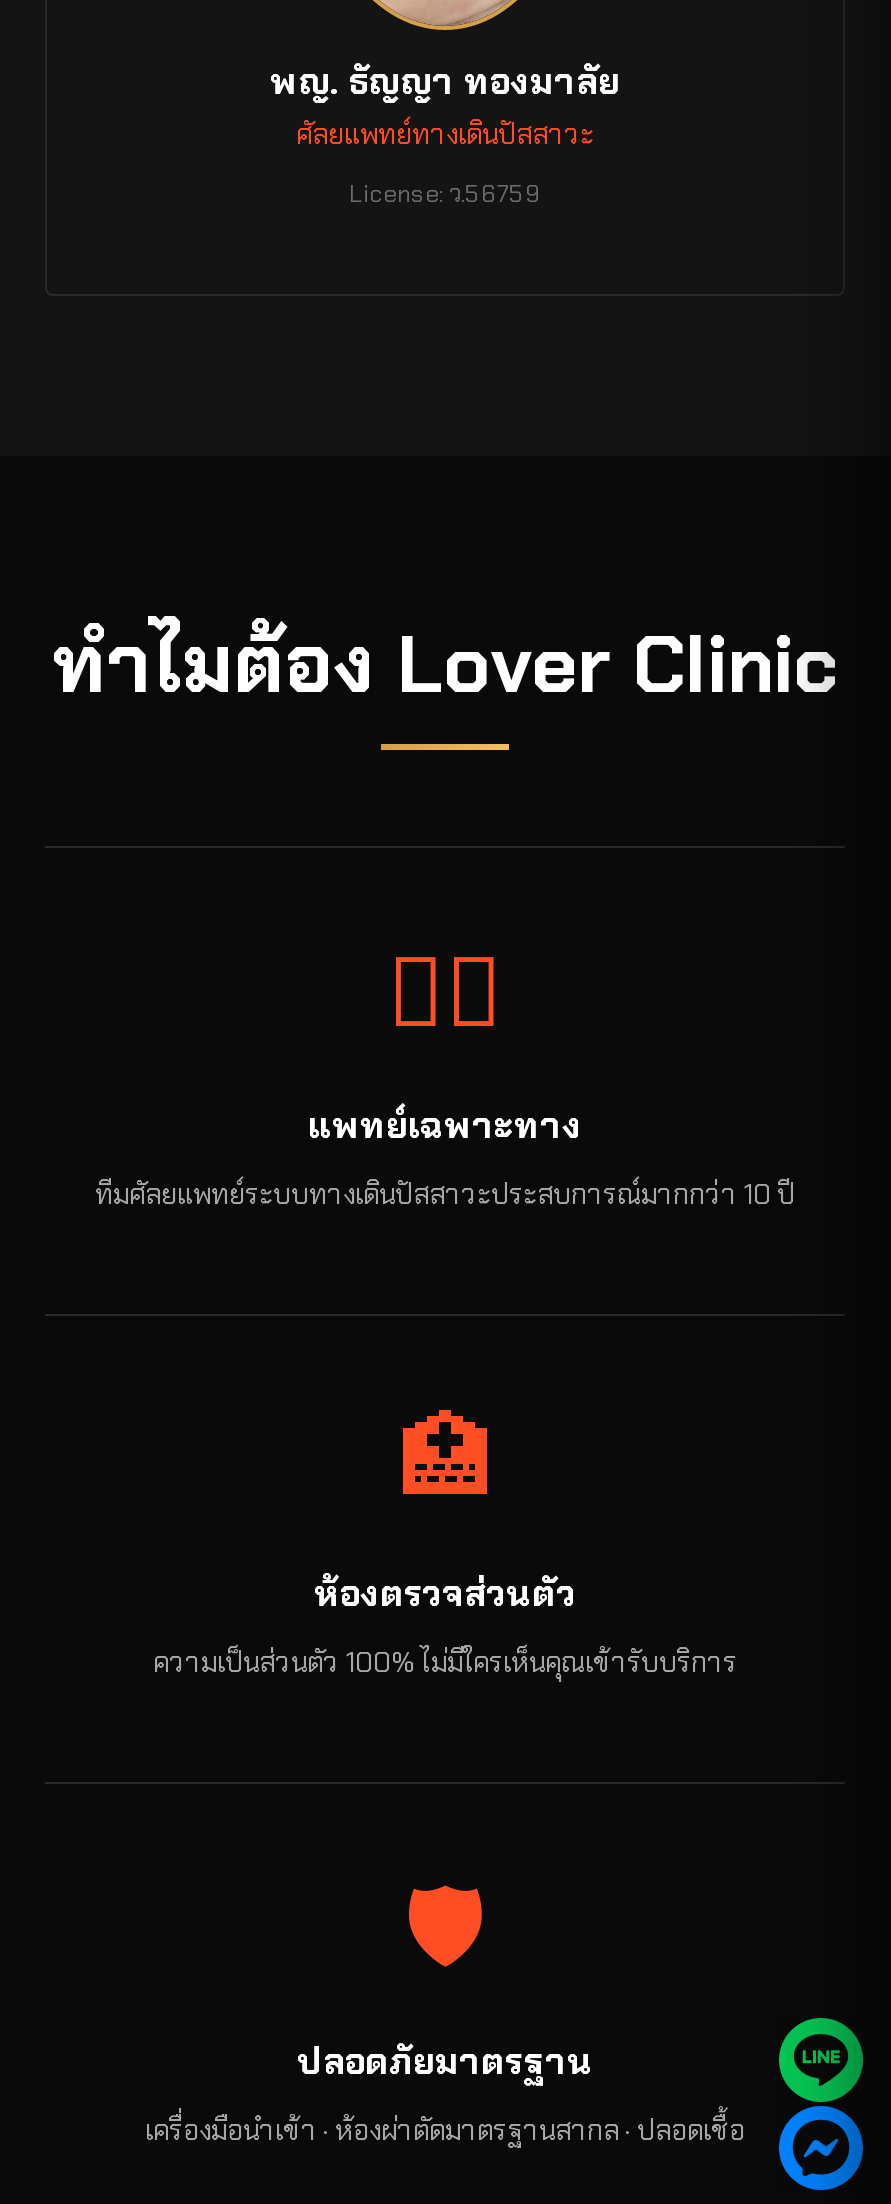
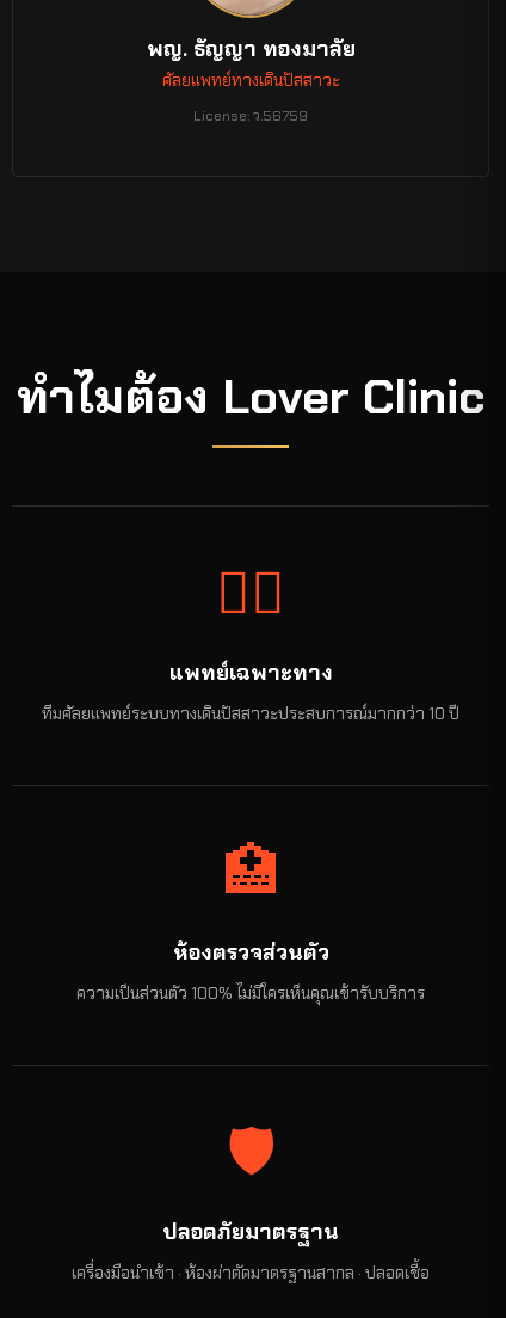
[777,2016,865,2192] [image] -> none

